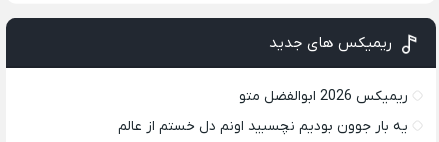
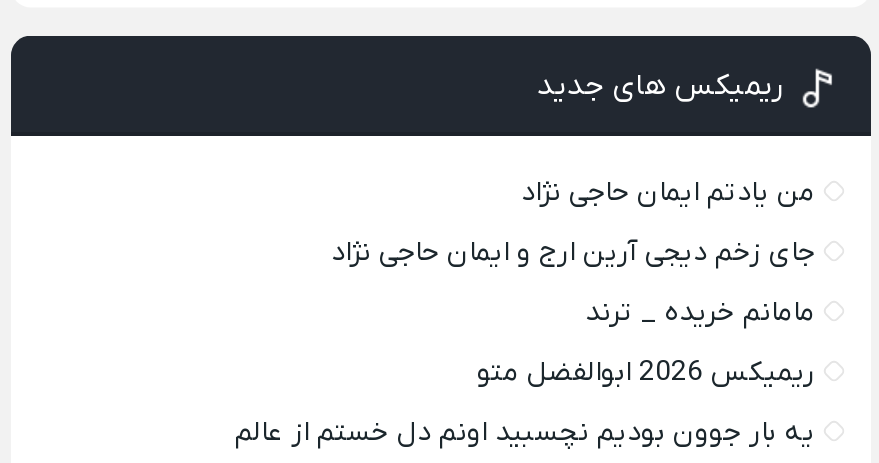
none -> [331,174,815,332] من یادتم ایمان حاجی نژاد | جای زخم دیجی آرین ارج و ایمان حاجی نژاد | مامانم خریده _ ترند

